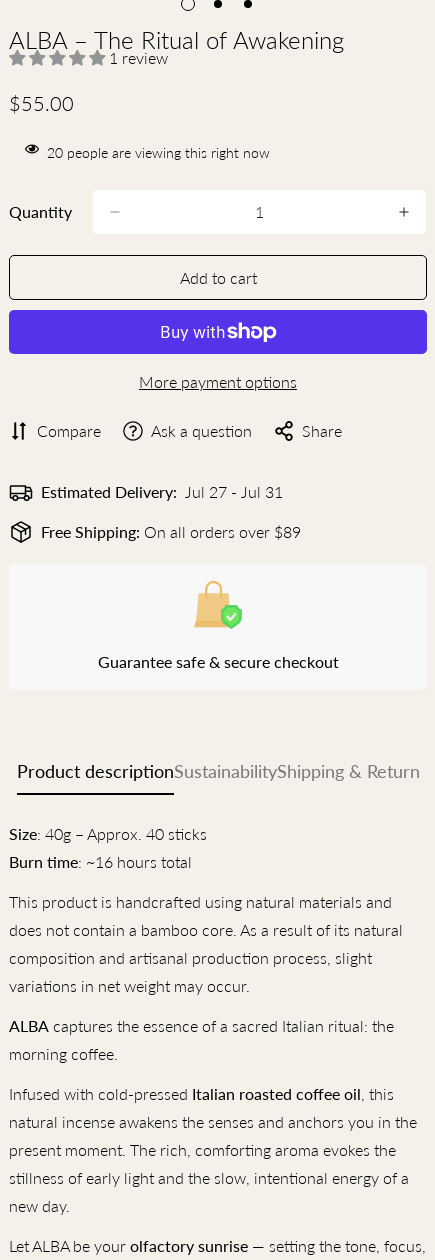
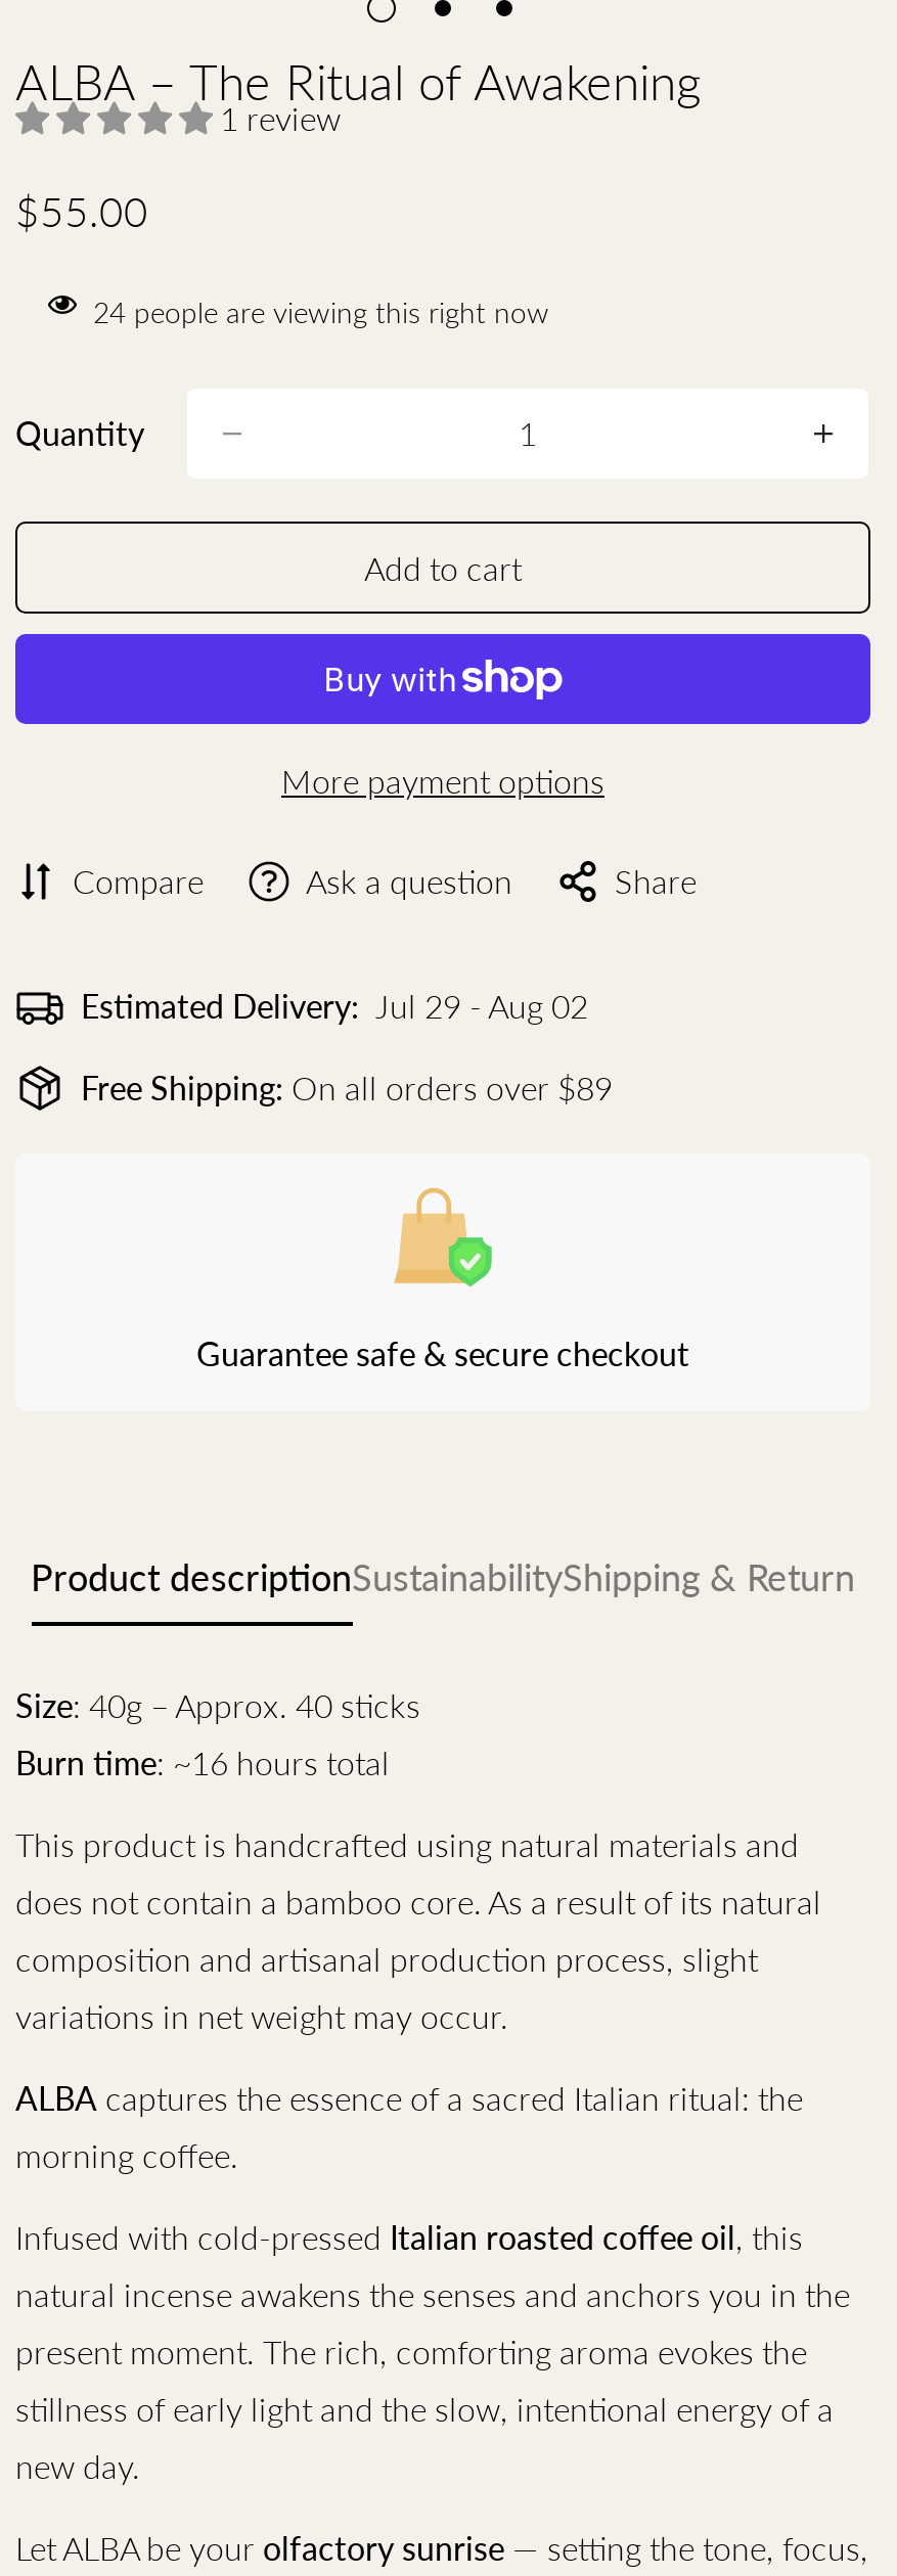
[47,144,270,161] 20 people are viewing this right now -> [93,295,549,329] 24 people are viewing this right now
[41,482,283,501] Estimated Delivery: Jul 27 - Jul 31 -> [81,986,588,1025] Estimated Delivery: Jul 29 - Aug 02

